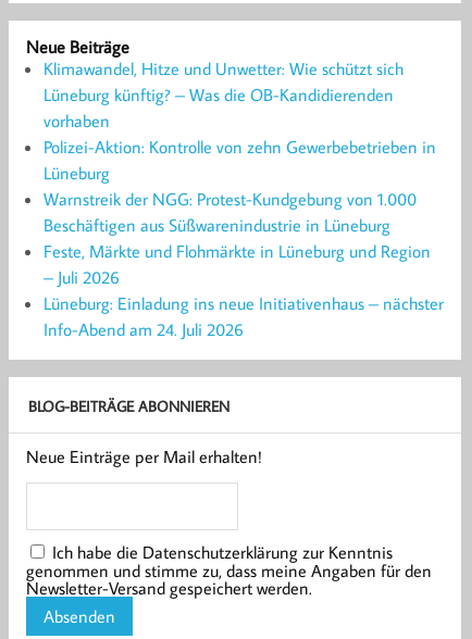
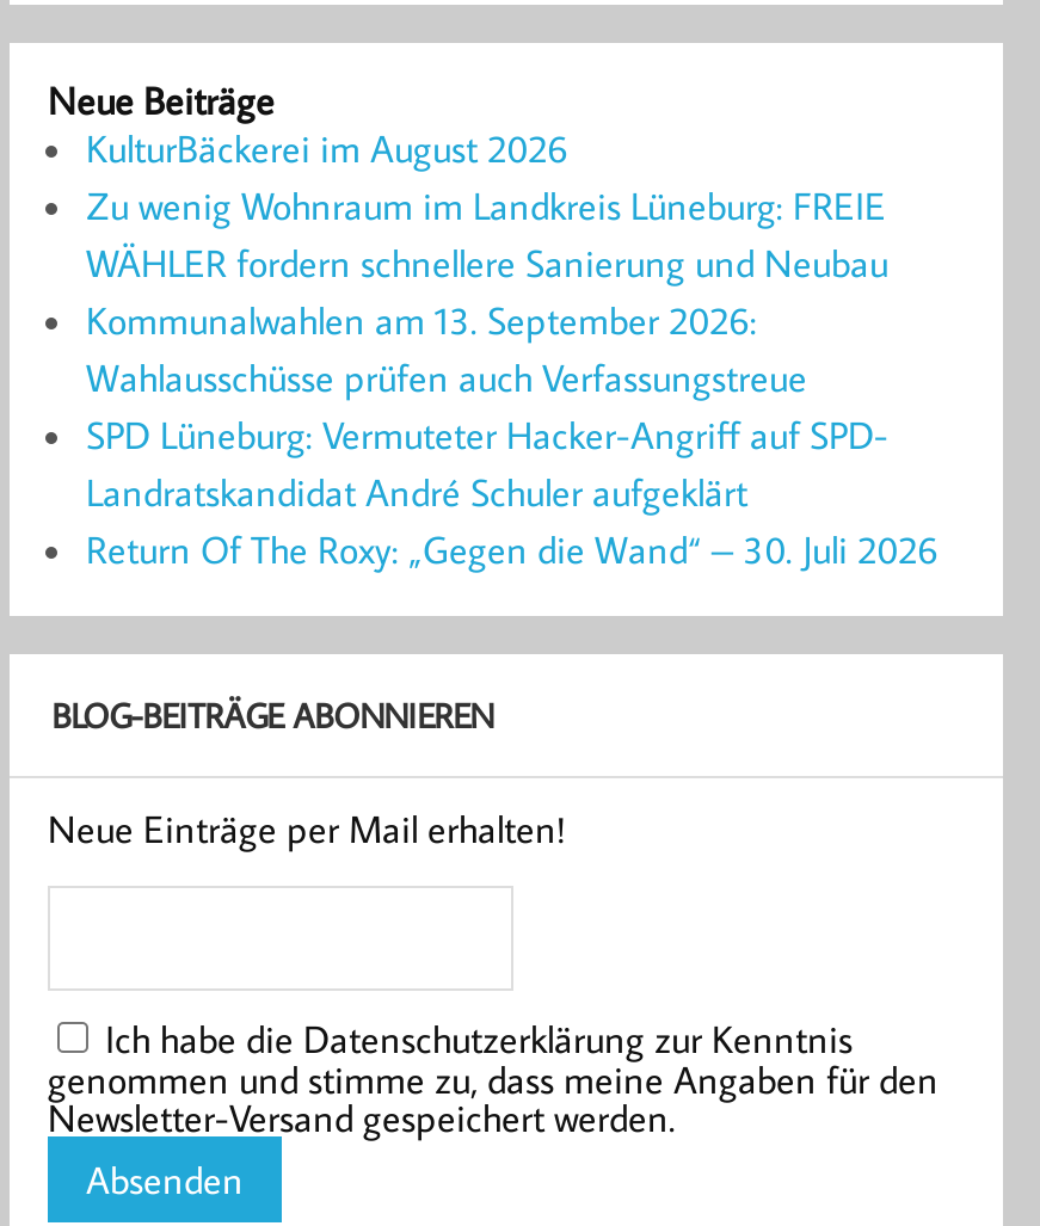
[44,57,444,340] Klimawandel, Hitze und Unwetter: Wie schützt sich | Lüneburg künftig? – Was die OB-Kandidierenden | vorhaben | Polizei-Aktion: Kontrolle von zehn Gewerbebetrieben in | Lüneburg | Warnstreik der NGG: Protest-Kundgebung von 1.000 | Beschäftigen aus Süßwarenindustrie in Lüneburg | Feste, Märkte und Flohmärkte in Lüneburg und Region | – Juli 2026 | Lüneburg: Einladung ins neue Initiativenhaus – nächster | Info-Abend am 24. Juli 2026 -> [86,124,939,573] KulturBäckerei im August 2026 | Zu wenig Wohnraum im Landkreis Lüneburg: FREIE | WÄHLER fordern schnellere Sanierung und Neubau | Kommunalwahlen am 13. September 2026: | Wahlausschüsse prüfen auch Verfassungstreue | SPD Lüneburg: Vermuteter Hacker-Angriff auf SPD- | Landratskandidat André Schuler aufgeklärt | Return Of The Roxy: „Gegen die Wand“ – 30. Juli 2026

